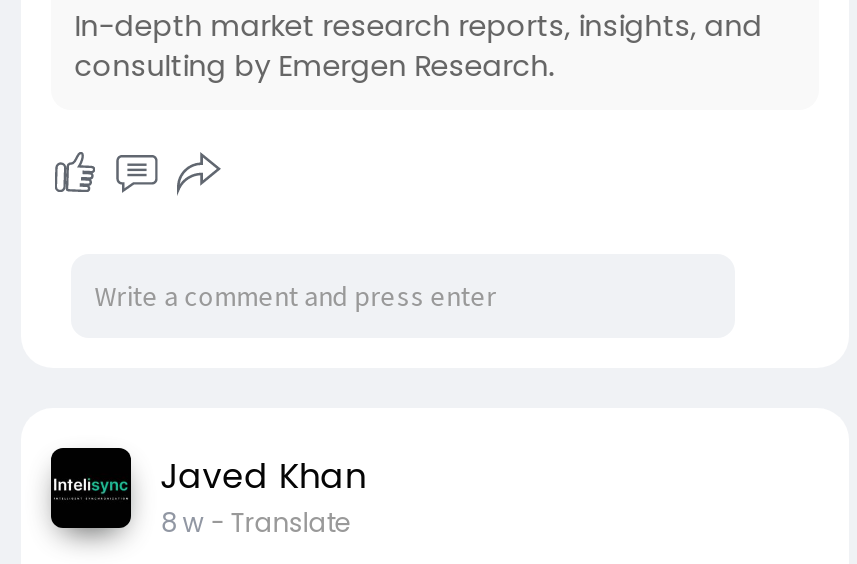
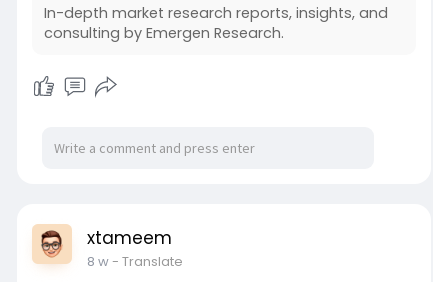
[47,446,366,544] [image] | Javed Khan -> [28,223,172,275] [image] | xtameem

